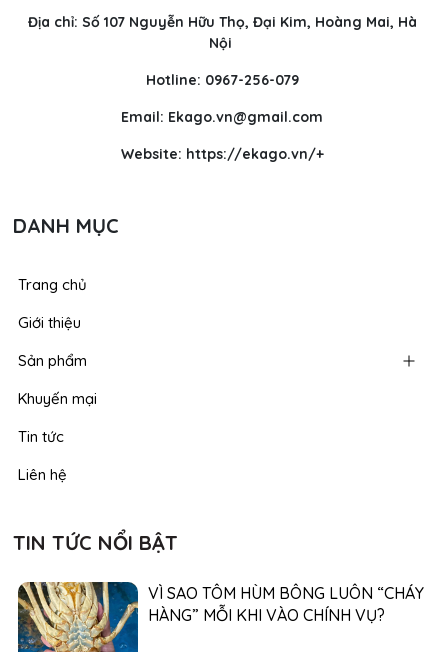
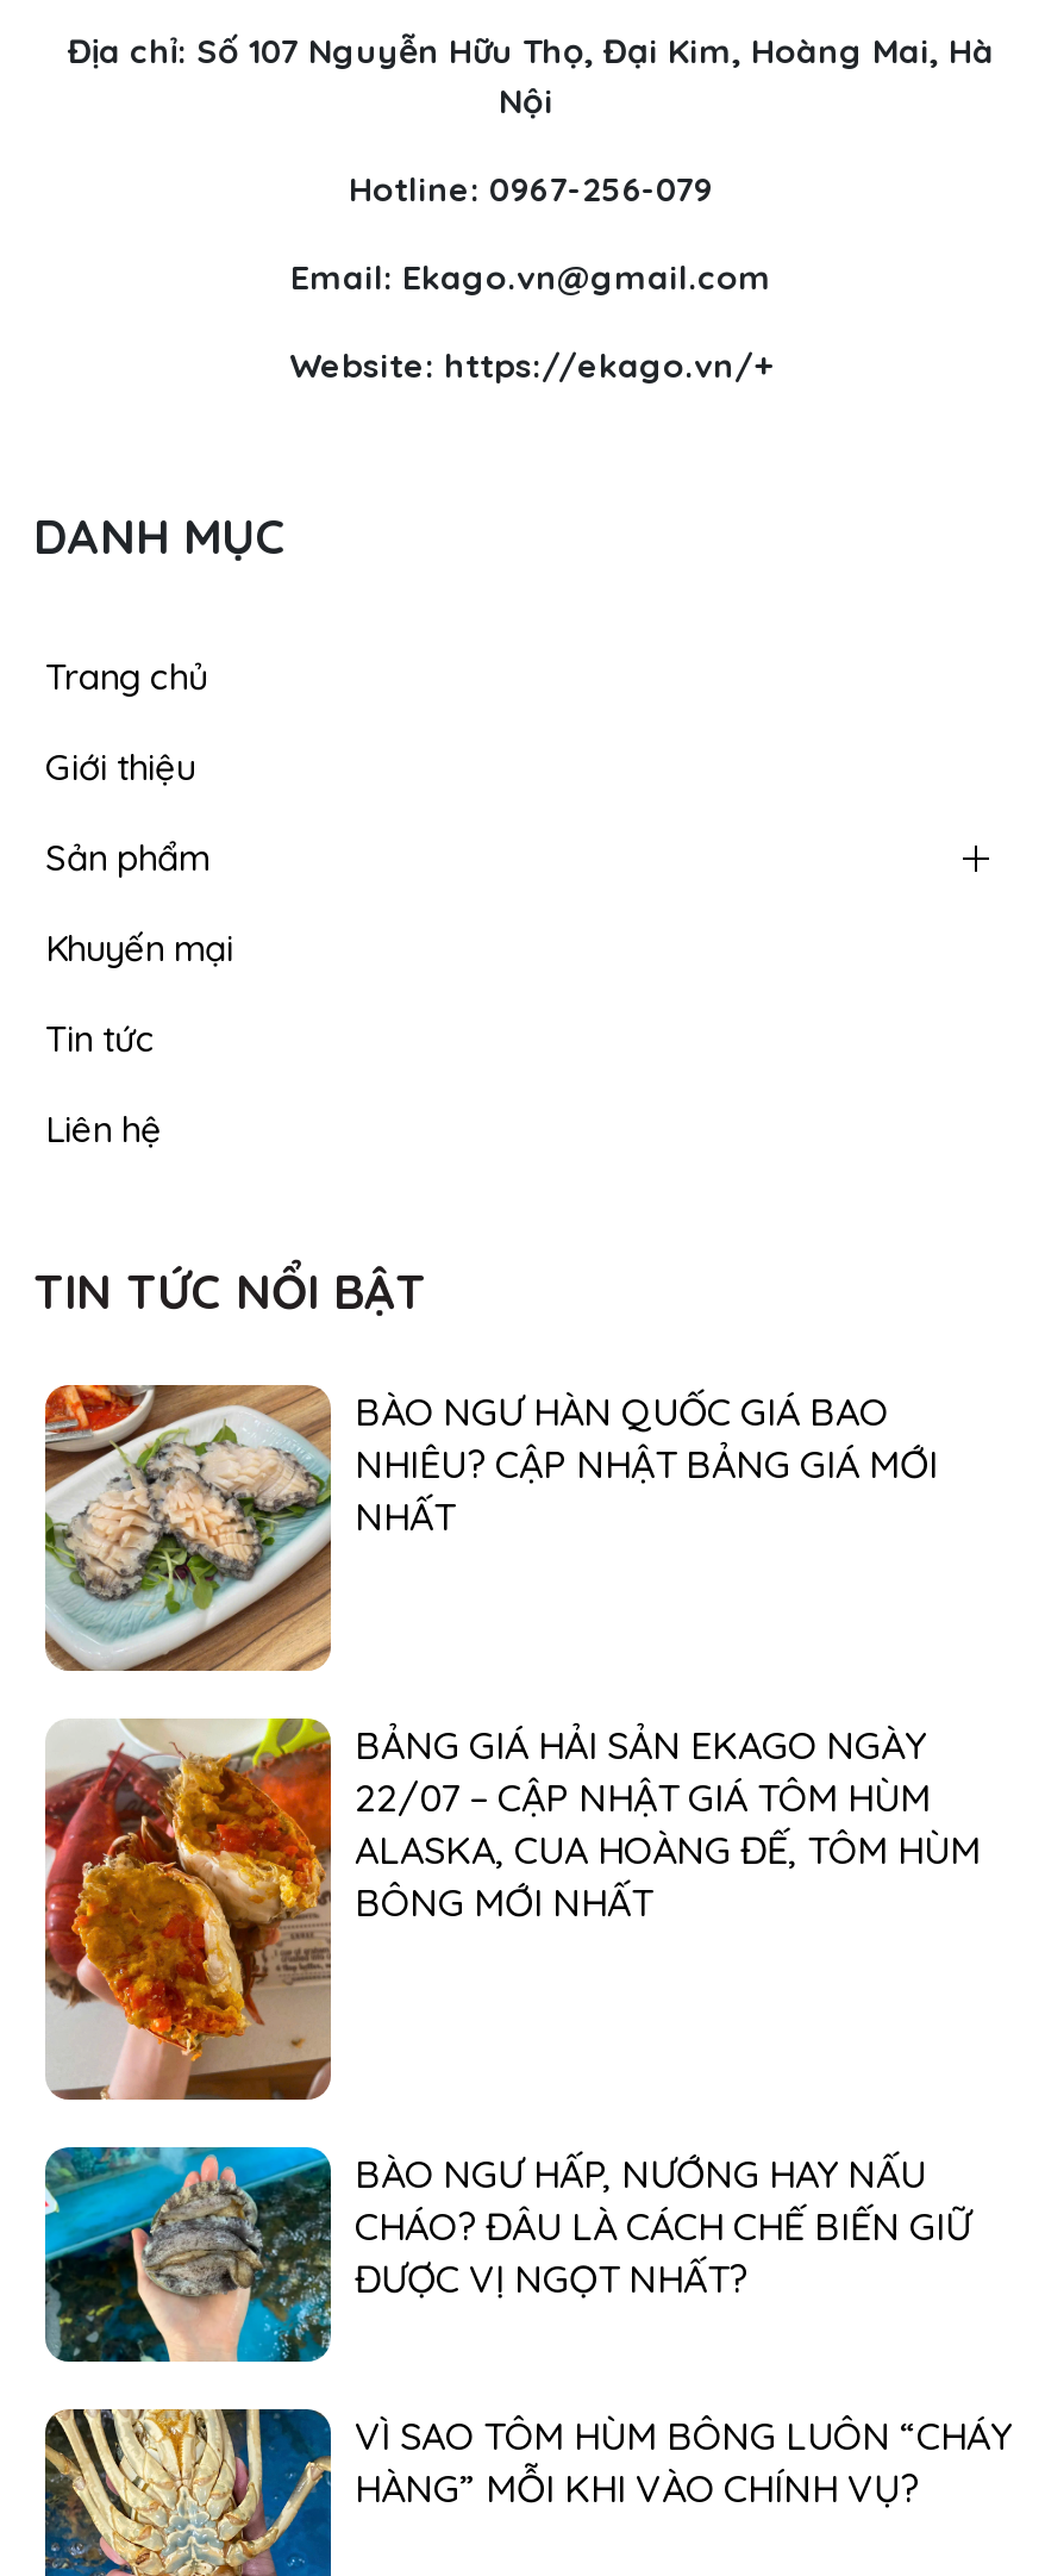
none -> [43,1383,938,1673] [image] | BÀO NGƯ HÀN QUỐC GIÁ BAO | NHIÊU? CẬP NHẬT BẢNG GIÁ MỚI | NHẤT
none -> [43,1716,981,2102] [image] | BẢNG GIÁ HẢI SẢN EKAGO NGÀY | 22/07 – CẬP NHẬT GIÁ TÔM HÙM | ALASKA, CUA HOÀNG ĐẾ, TÔM HÙM | BÔNG MỚI NHẤT
none -> [43,2145,971,2364] [image] | BÀO NGƯ HẤP, NƯỚNG HAY NẤU | CHÁO? ĐÂU LÀ CÁCH CHẾ BIẾN GIỮ | ĐƯỢC VỊ NGỌT NHẤT?

